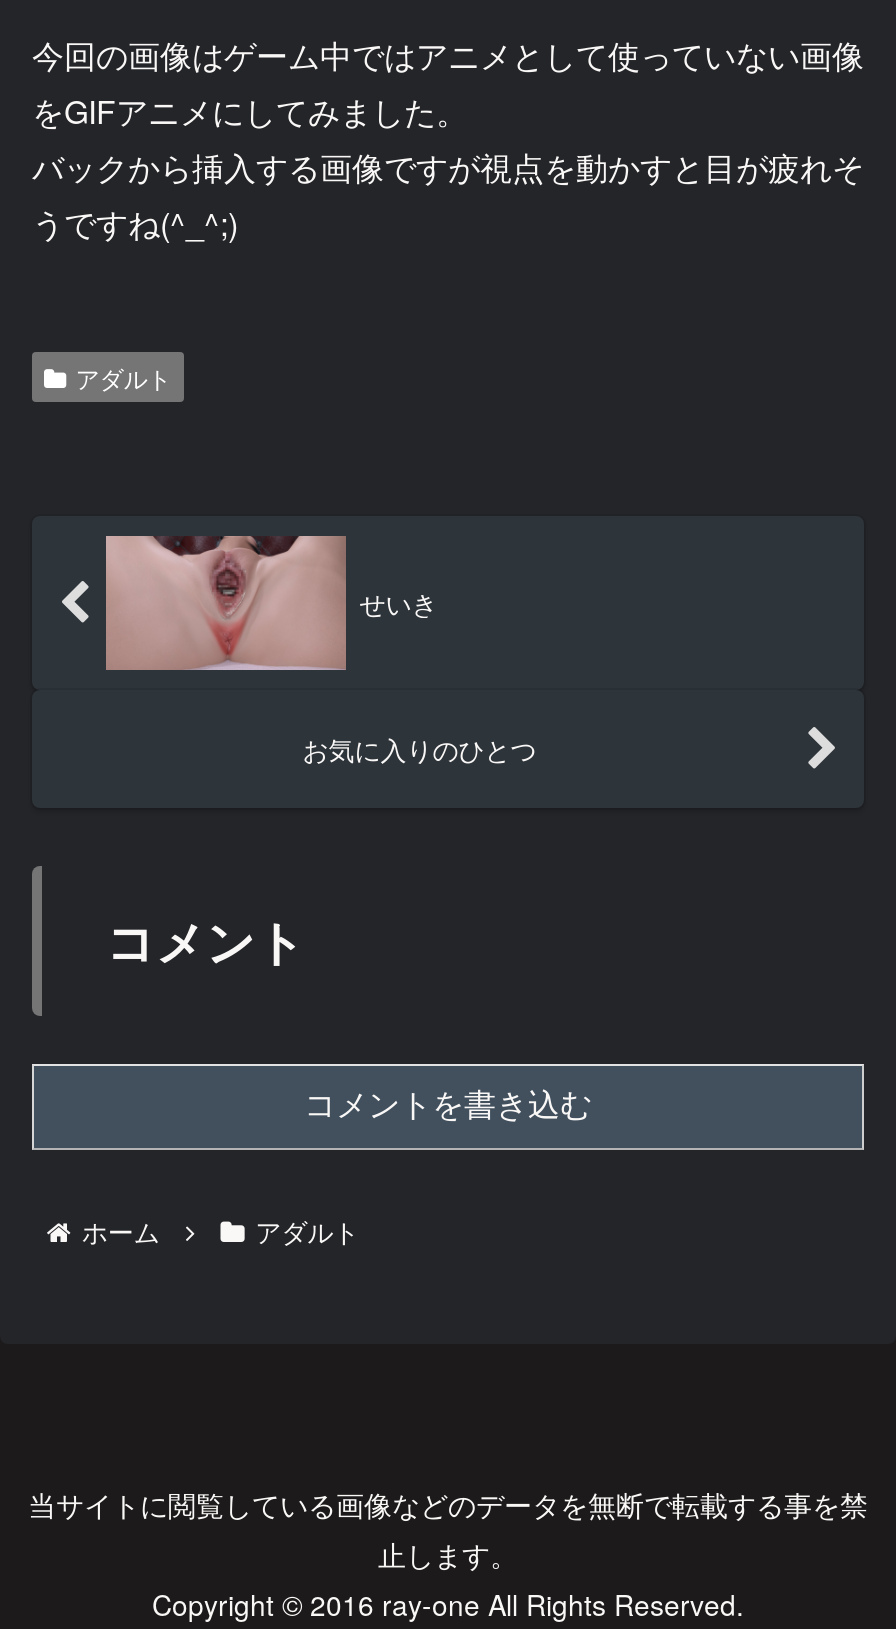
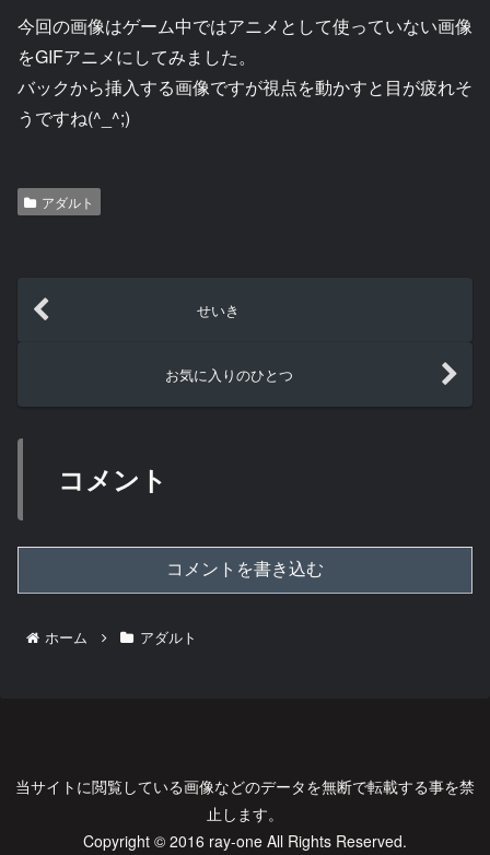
[104,534,348,672] [image] -> none

